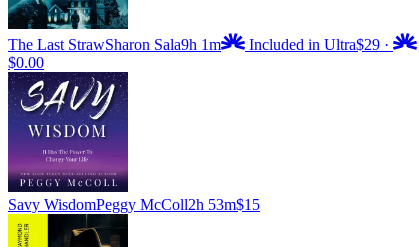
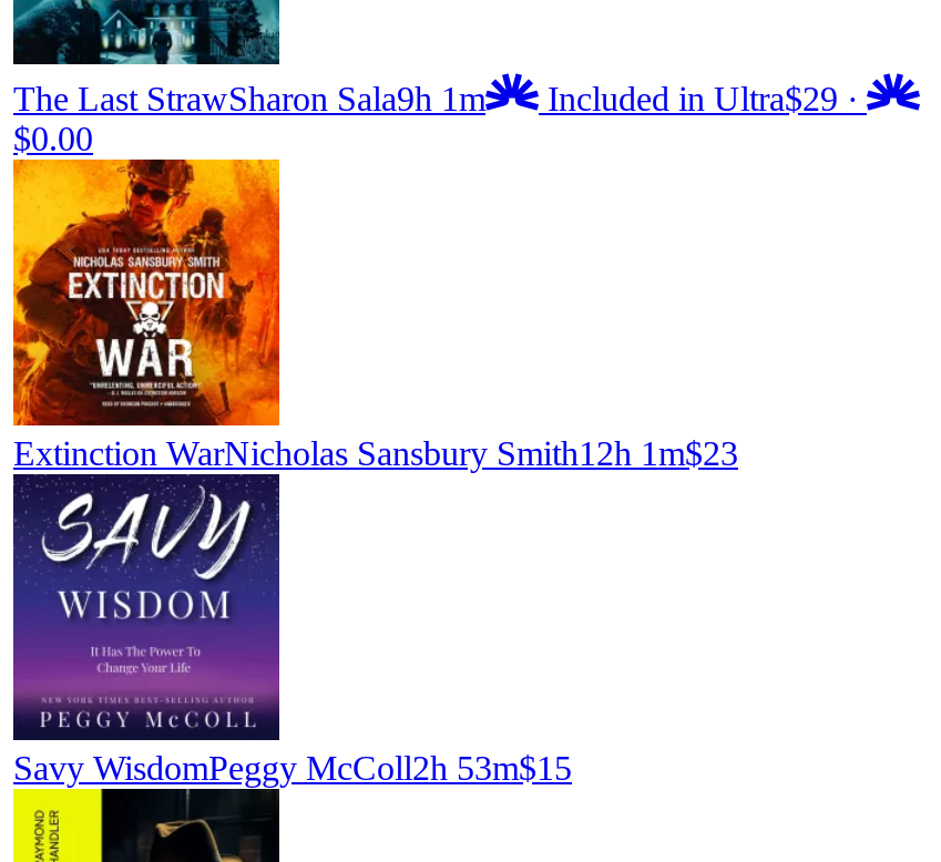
none -> [11,157,738,472] [image] | Extinction WarNicholas Sansbury Smith12h 1m$23

